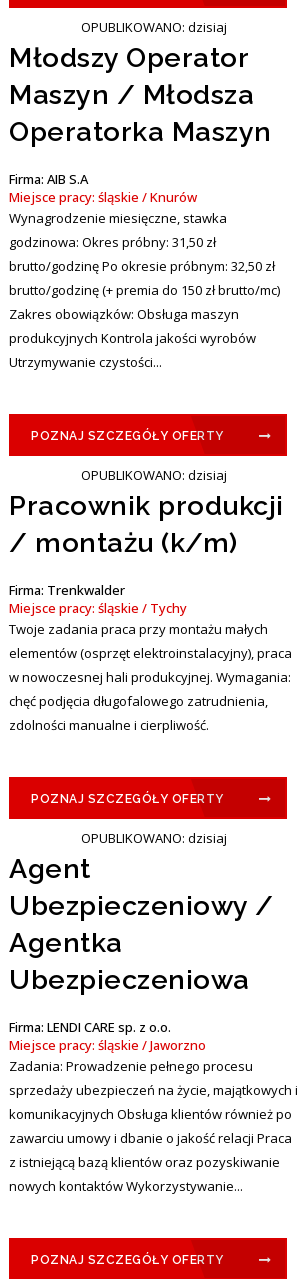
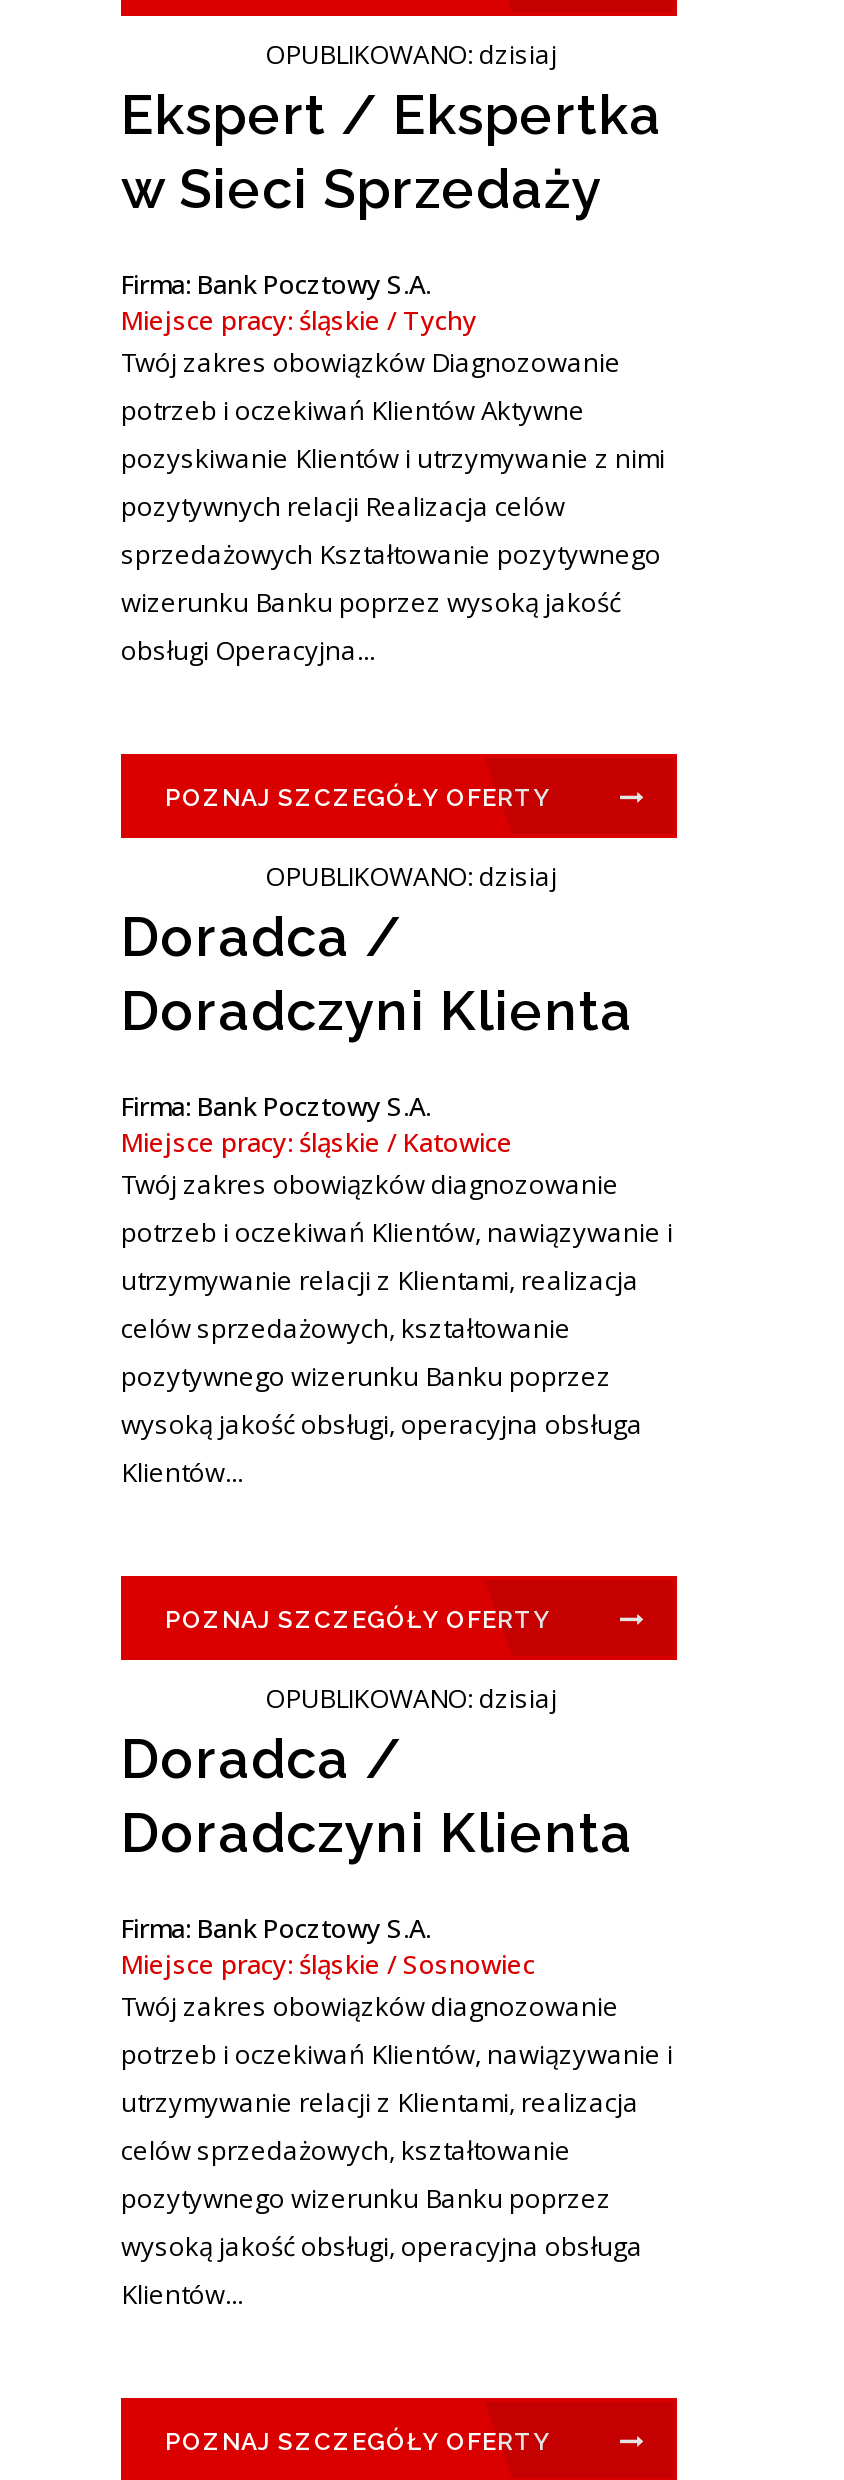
[9,42,271,147] Młodszy Operator | Maszyn / Młodsza | Operatorka Maszyn -> [121,84,662,220] Ekspert / Ekspertka | w Sieci Sprzedaży
[9,170,280,371] Firma: AIB S.A | Miejsce pracy: śląskie / Knurów | Wynagrodzenie miesięczne, stawka | godzinowa: Okres próbny: 31,50 zł | brutto/godzinę Po okresie próbnym: 32,50 zł | brutto/godzinę (+ premia do 150 zł brutto/mc) | Zakres obowiązków: Obsługa maszyn | produkcyjnych Kontrola jakości wyrobów | Utrzymywanie czystości... -> [121,266,665,668] Firma: Bank Pocztowy S.A. | Twój zakres obowiązków Diagnozowanie | potrzeb i oczekiwań Klientów Aktywne | pozyskiwanie Klientów i utrzymywanie z nimi | pozytywnych relacji Realizacja celów | sprzedażowych Kształtowanie pozytywnego | wizerunku Banku poprzez wysoką jakość | obsługi Operacyjna...
[9,490,283,558] Pracownik produkcji | / montażu (k/m) -> [121,906,633,1042] Doradca / | Doradczyni Klienta
[9,581,292,734] Firma: Trenkwalder | Twoje zadania praca przy montażu małych | elementów (osprzęt elektroinstalacyjny), praca | w nowoczesnej hali produkcyjnej. Wymagania: | chęć podjęcia długofalowego zatrudnienia, | zdolności manualne i cierpliwość. -> [121,1088,673,1490] Firma: Bank Pocztowy S.A. | Miejsce pracy: śląskie / Katowice | Twój zakres obowiązków diagnozowanie | potrzeb i oczekiwań Klientów, nawiązywanie i | utrzymywanie relacji z Klientami, realizacja | celów sprzedażowych, kształtowanie | pozytywnego wizerunku Banku poprzez | wysoką jakość obsługi, operacyjna obsługa | Klientów...
moved [9,599,187,617] -> [121,302,477,338]: Miejsce pracy: śląskie / Tychy
[9,853,273,995] Agent | Ubezpieczeniowy / | Agentka | Ubezpieczeniowa -> [121,1728,633,1864] Doradca / | Doradczyni Klienta
[9,1018,298,1195] Firma: LENDI CARE sp. z o.o. | Miejsce pracy: śląskie / Jaworzno | Zadania: Prowadzenie pełnego procesu | sprzedaży ubezpieczeń na życie, majątkowych i | komunikacyjnych Obsługa klientów również po | zawarciu umowy i dbanie o jakość relacji Praca | z istniejącą bazą klientów oraz pozyskiwanie | nowych kontaktów Wykorzystywanie... -> [121,1910,673,2312] Firma: Bank Pocztowy S.A. | Miejsce pracy: śląskie / Sosnowiec | Twój zakres obowiązków diagnozowanie | potrzeb i oczekiwań Klientów, nawiązywanie i | utrzymywanie relacji z Klientami, realizacja | celów sprzedażowych, kształtowanie | pozytywnego wizerunku Banku poprzez | wysoką jakość obsługi, operacyjna obsługa | Klientów...

